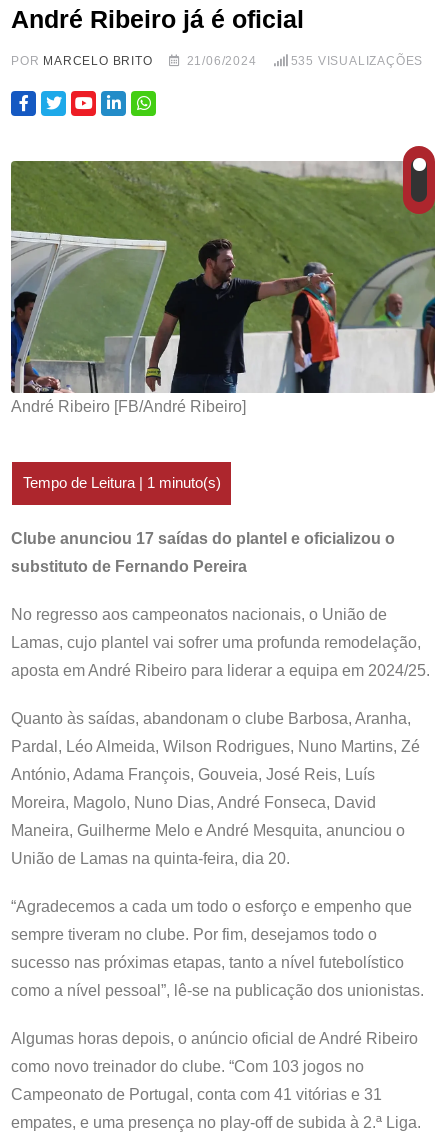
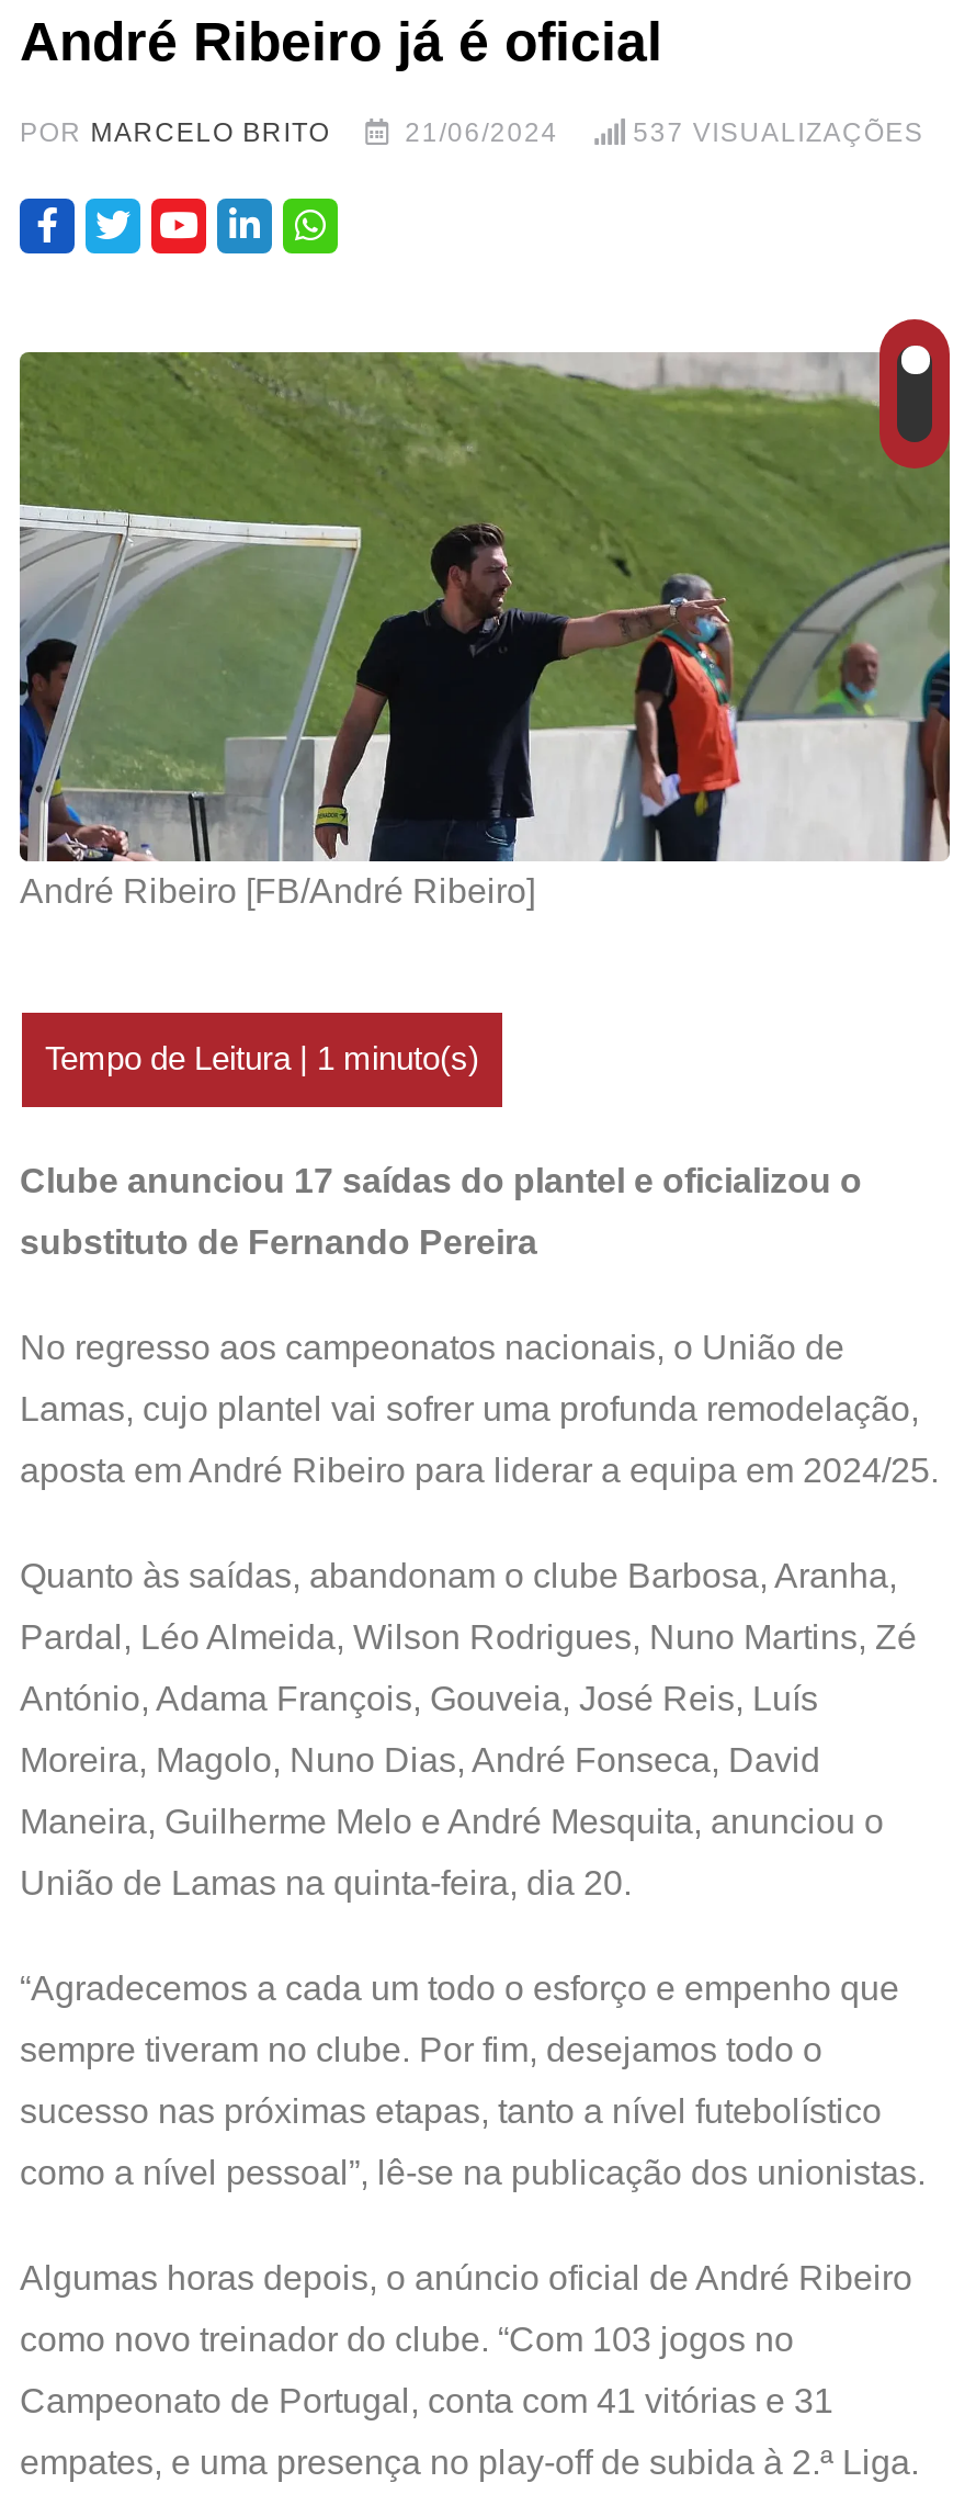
[291,54,423,68] 535 VISUALIZAÇÕES -> [633,118,924,149] 537 VISUALIZAÇÕES

